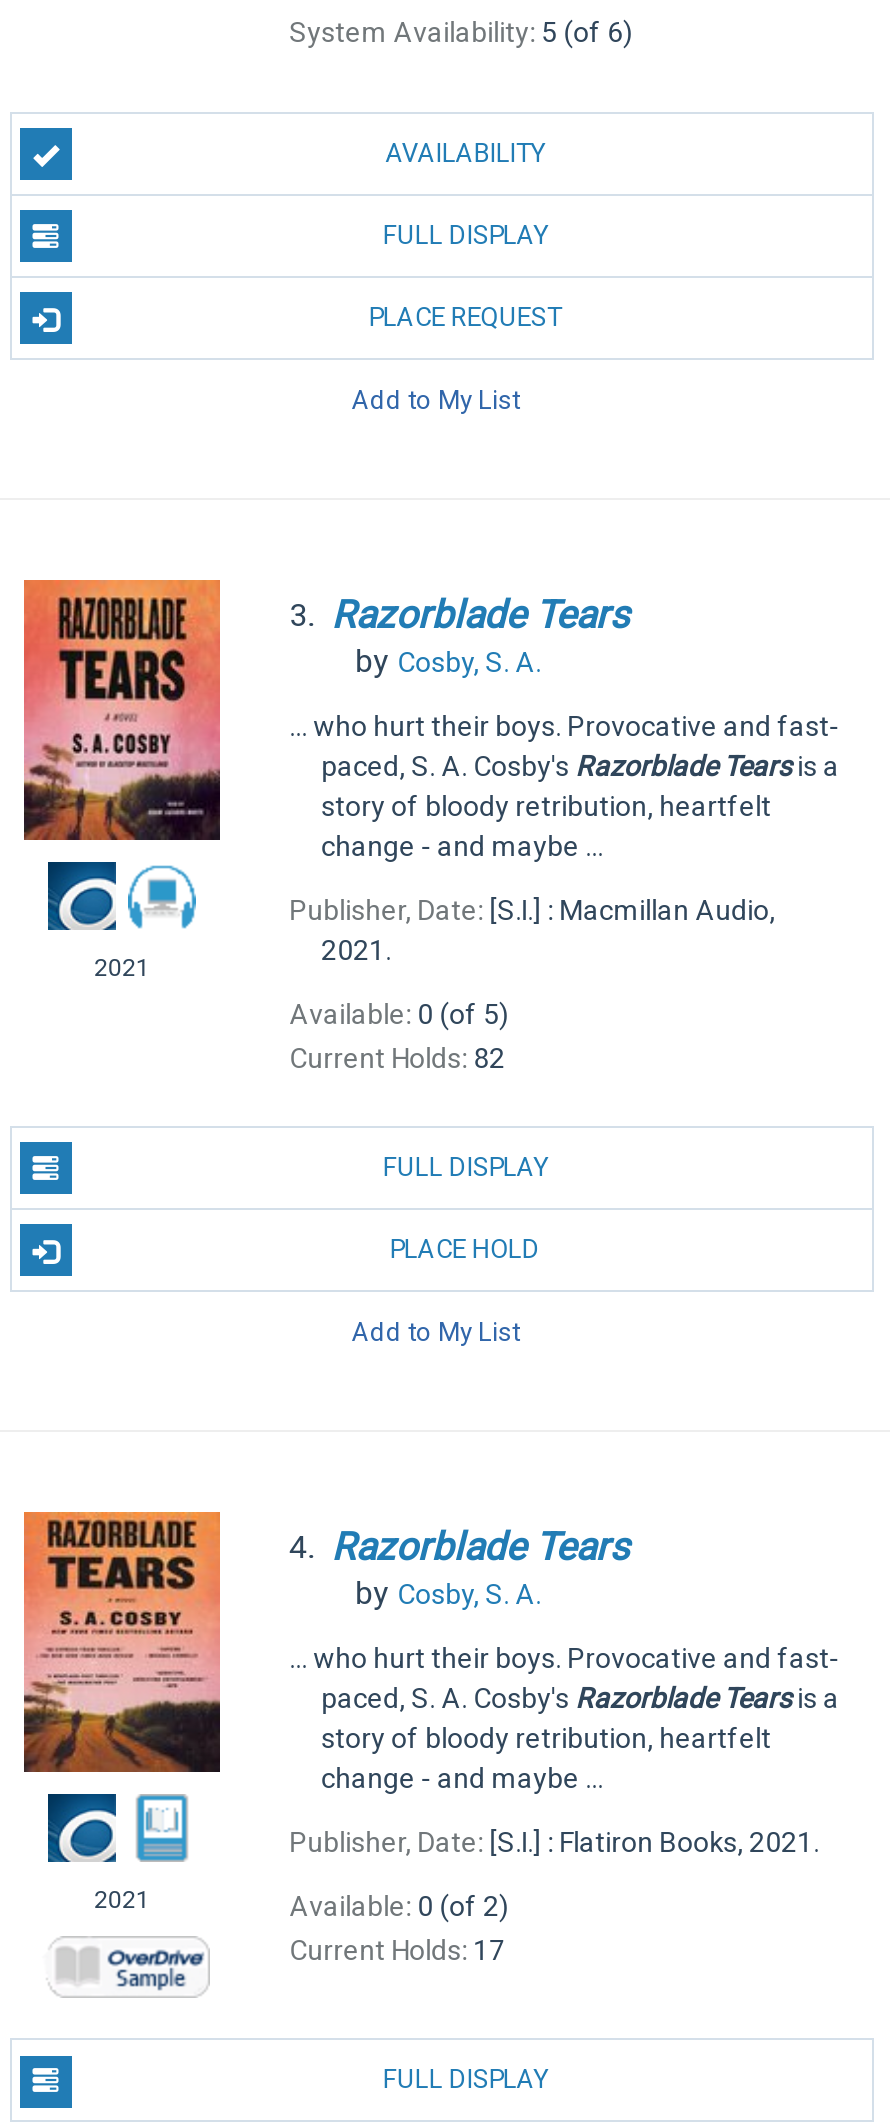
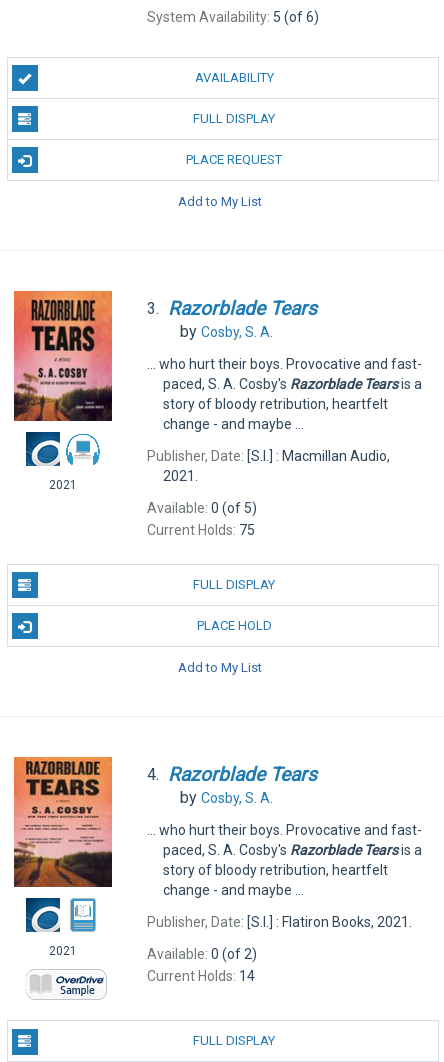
[289,1042,505,1074] Current Holds: 82 -> [147,522,255,538] Current Holds: 75
[289,1934,505,1966] Current Holds: 17 -> [147,968,255,984] Current Holds: 14

